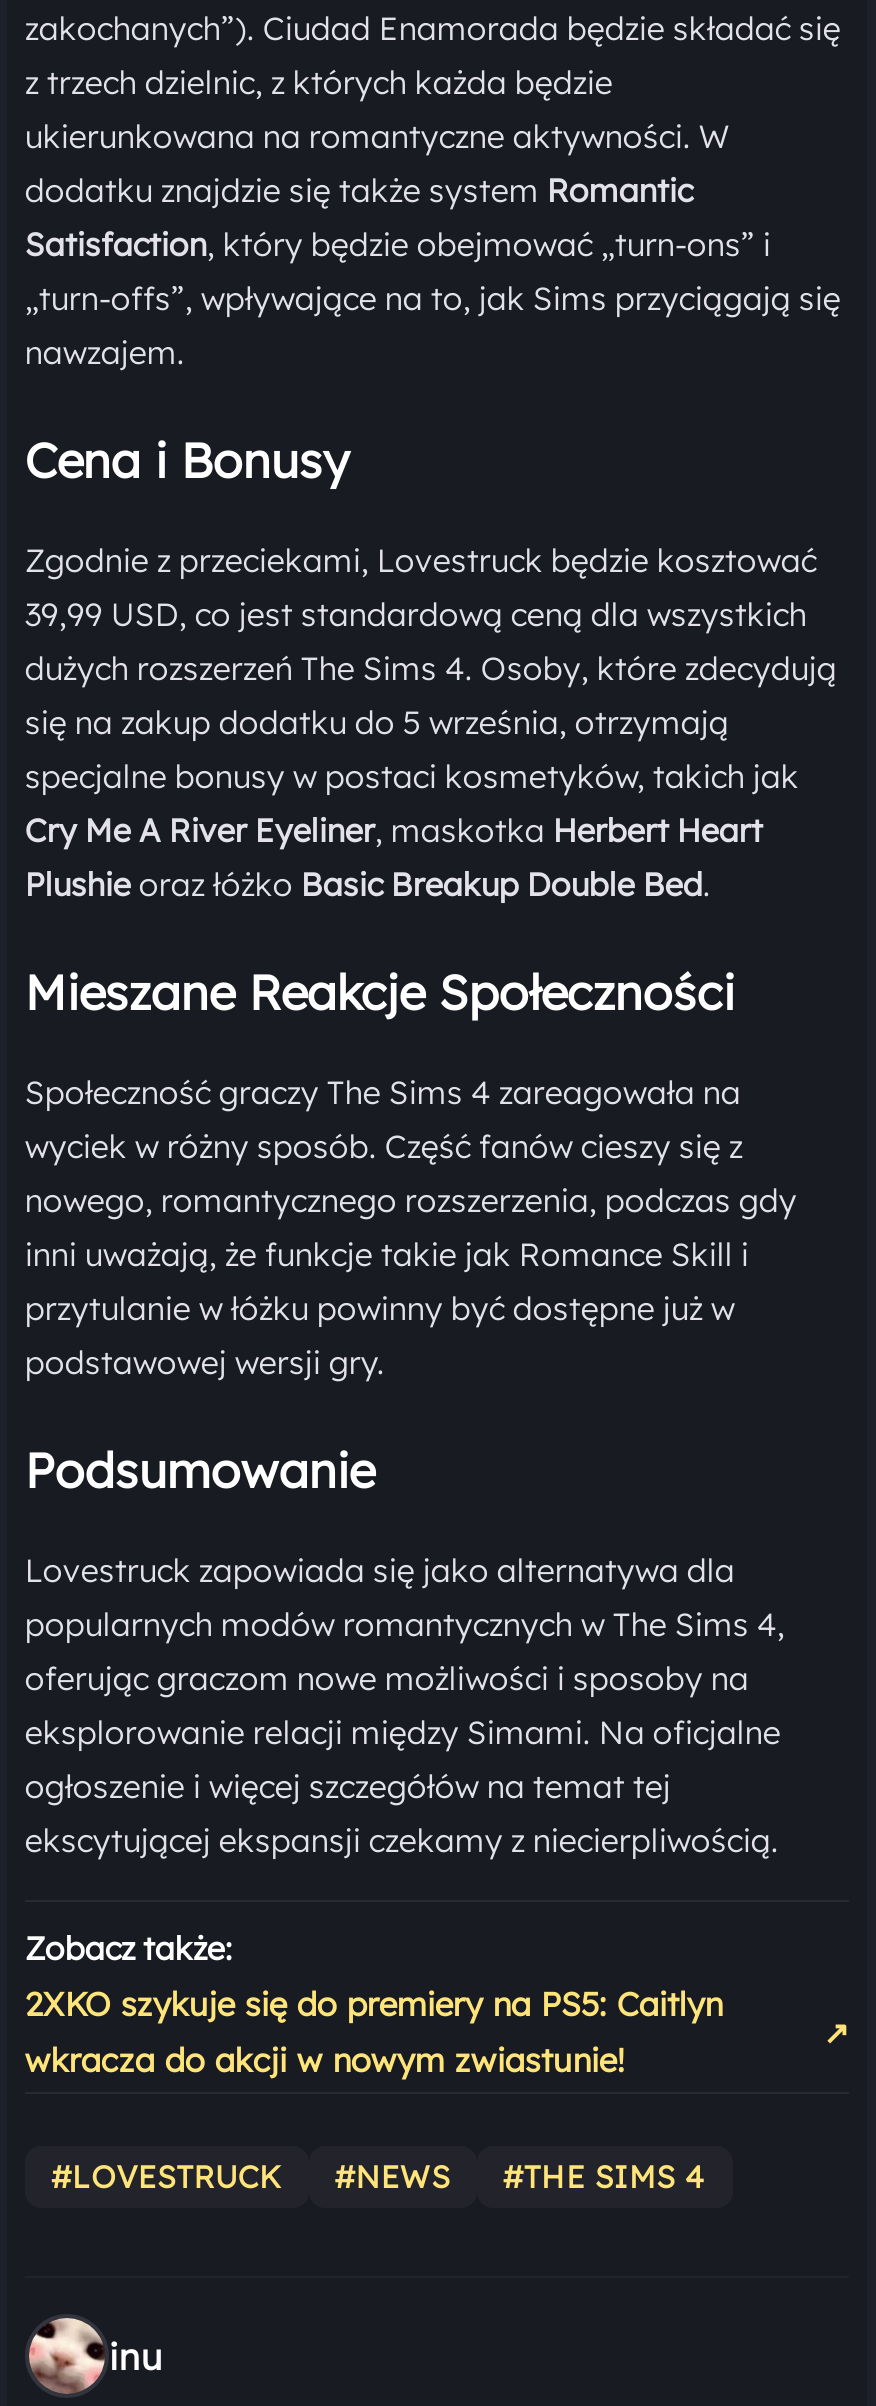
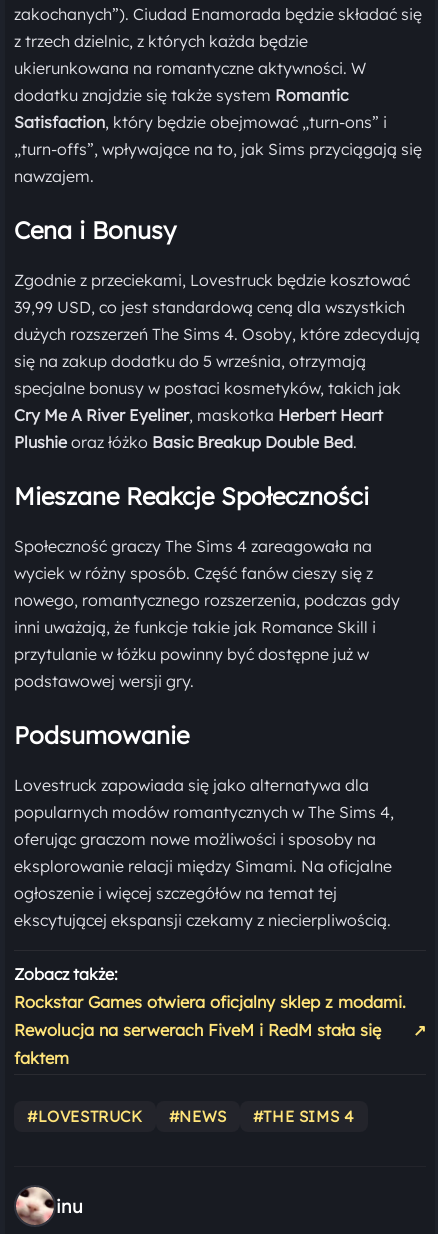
[25,1984,723,2080] 2XKO szykuje się do premiery na PS5: Caitlyn | wkracza do akcji w nowym zwiastunie! -> [14,992,406,1068] Rockstar Games otwiera oficjalny sklep z modami. | Rewolucja na serwerach FiveM i RedM stała się | faktem

